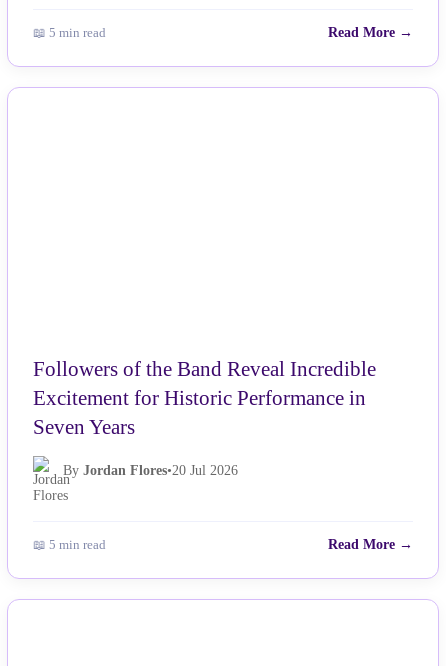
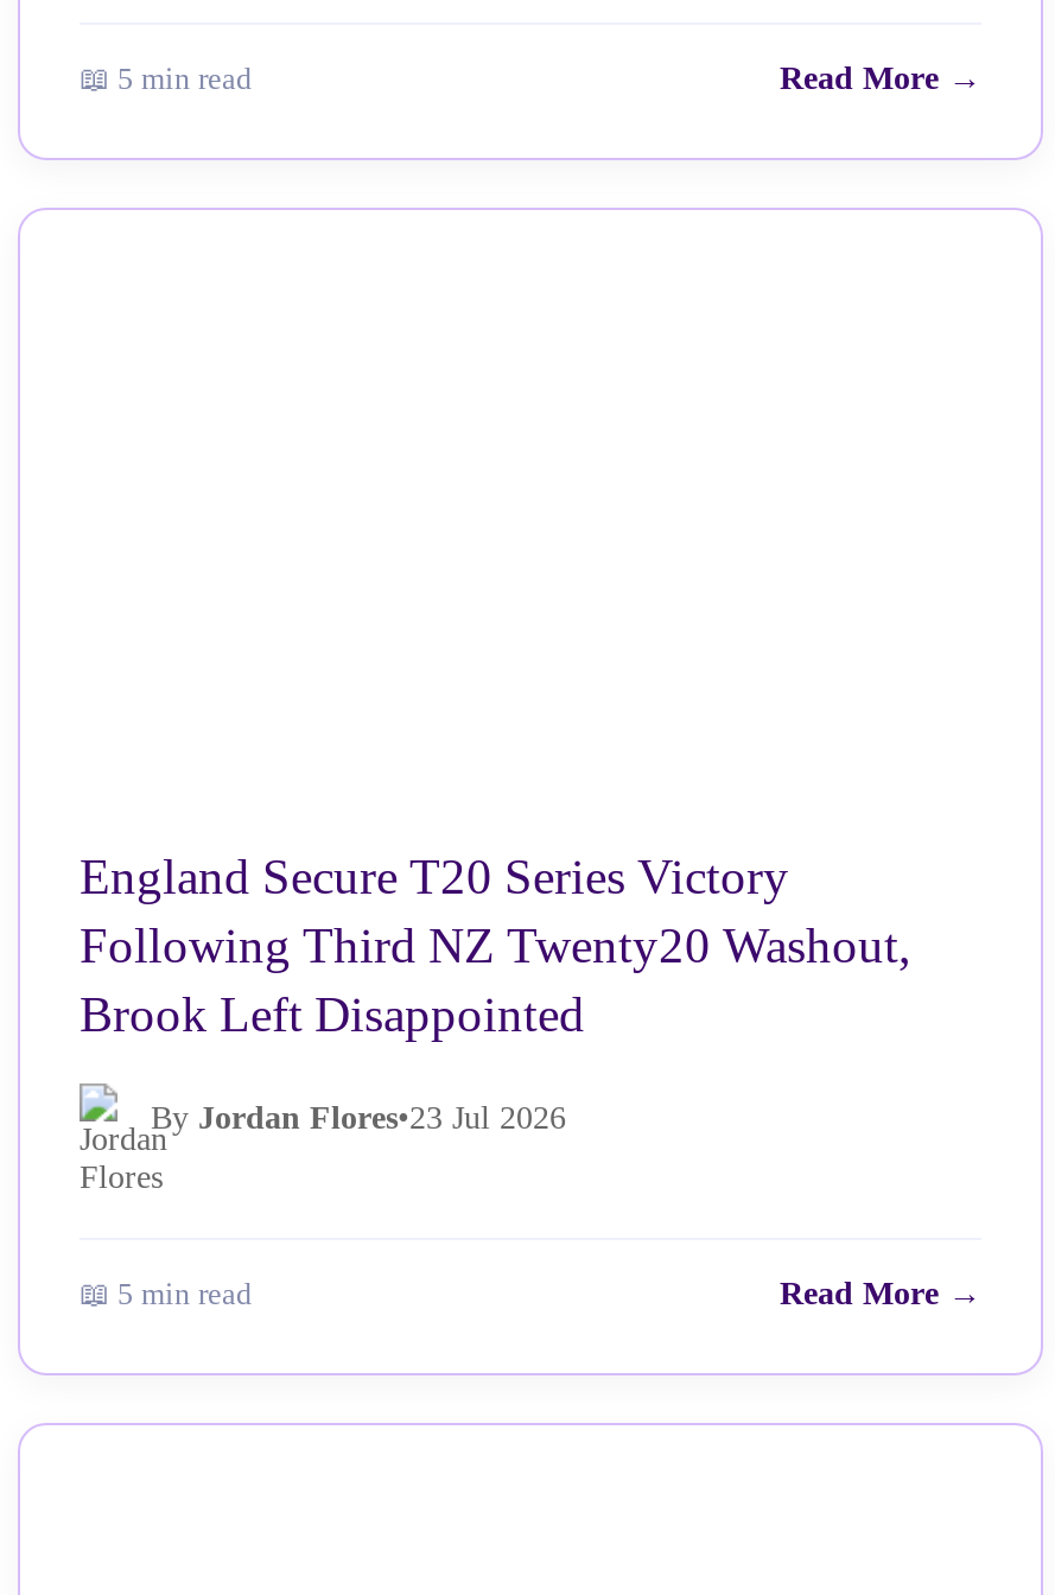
[33,357,376,438] Followers of the Band Reveal Incredible | Excitement for Historic Performance in | Seven Years -> [80,849,910,1041] England Secure T20 Series Victory | Following Third NZ Twenty20 Washout, | Brook Left Disappointed
[63,463,238,478] By Jordan Flores•20 Jul 2026 -> [151,1101,566,1136] By Jordan Flores•23 Jul 2026

